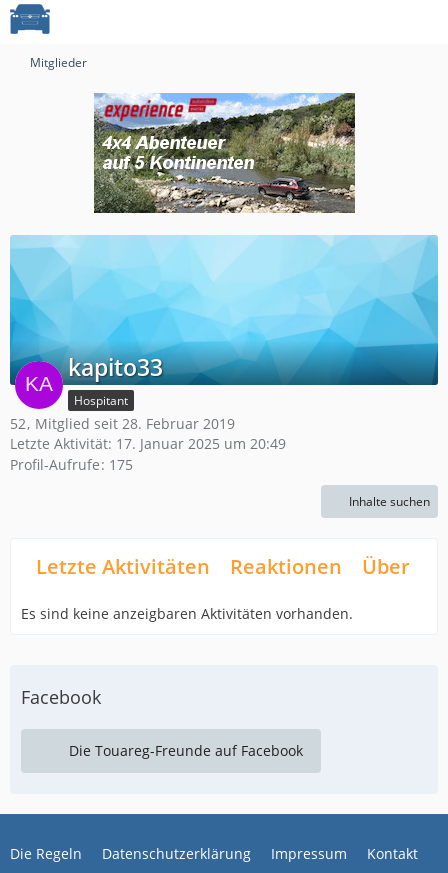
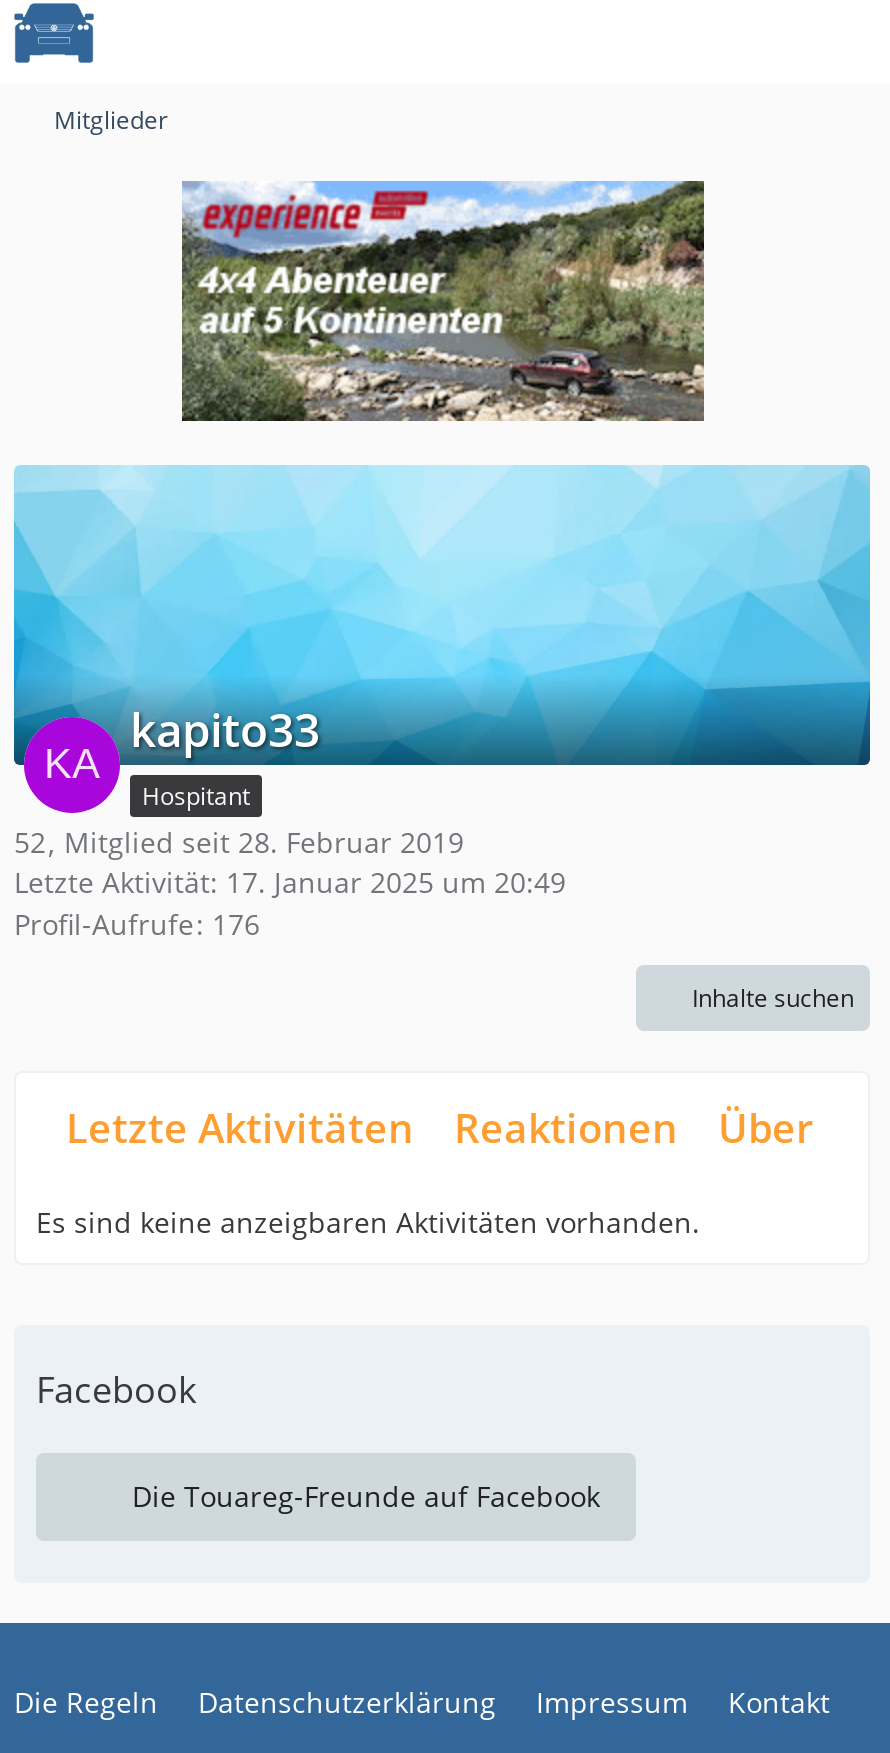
[10,455,133,474] Profil-Aufrufe 175 -> [14,905,260,943] Profil-Aufrufe 176

